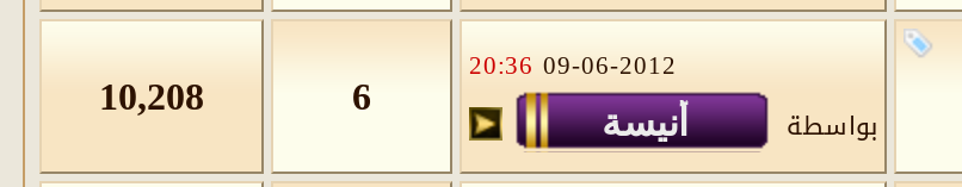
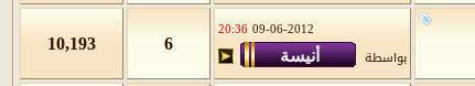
[99,60,204,134] 10,208 -> [47,27,96,61] 10,193

